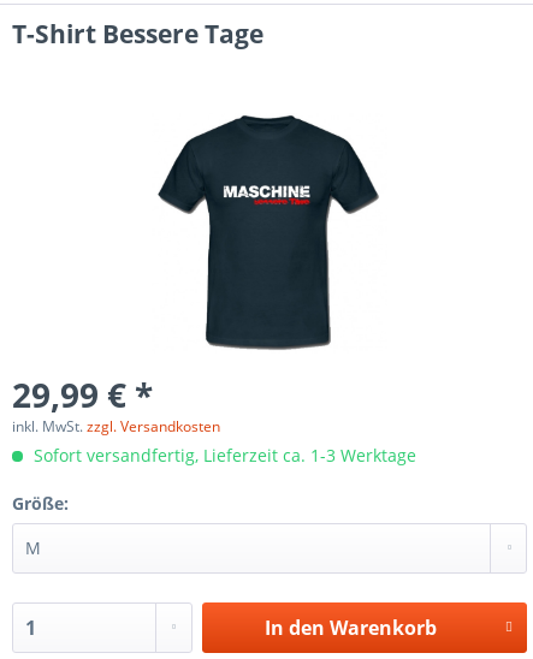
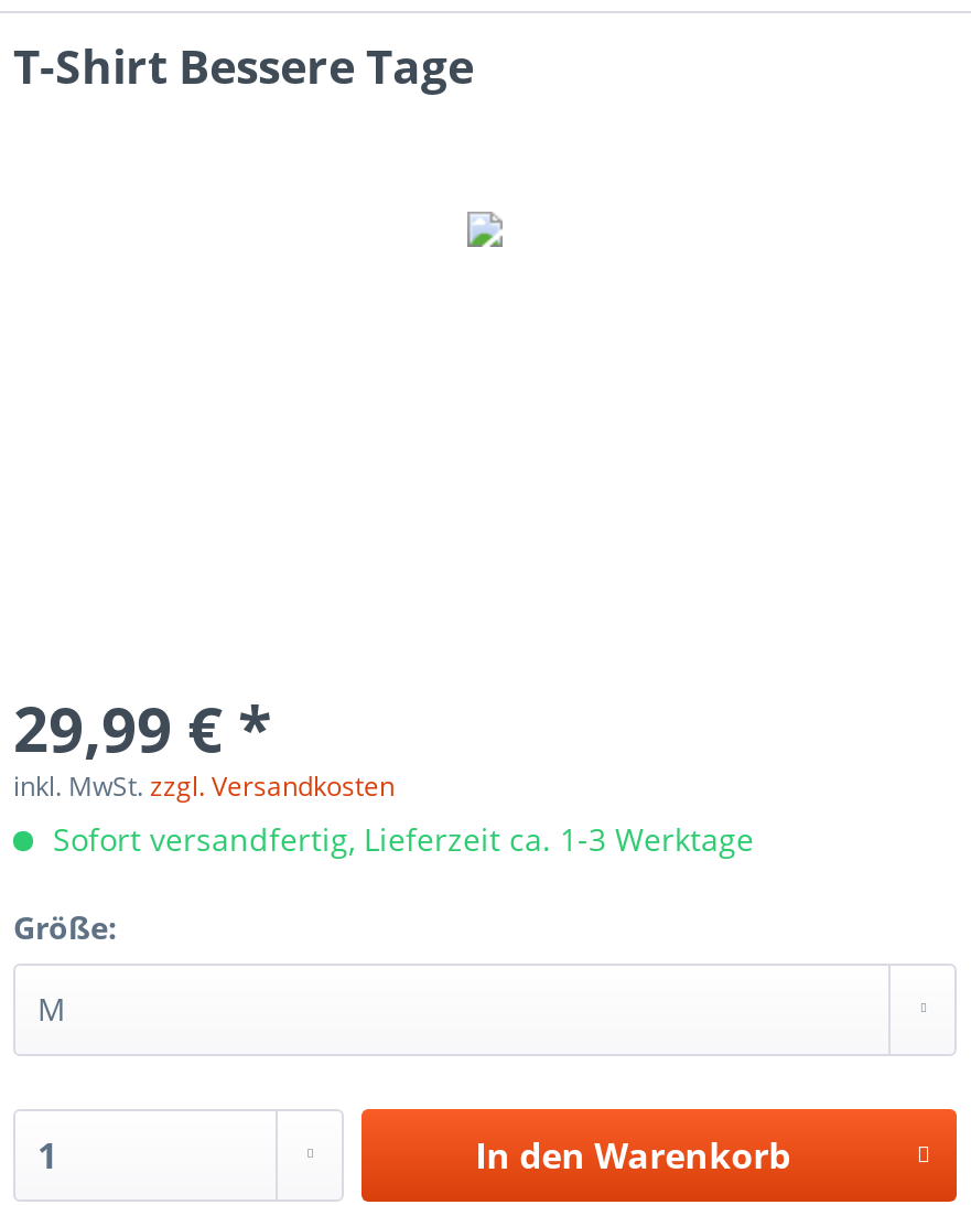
[158,114,380,351] [image] -> none

